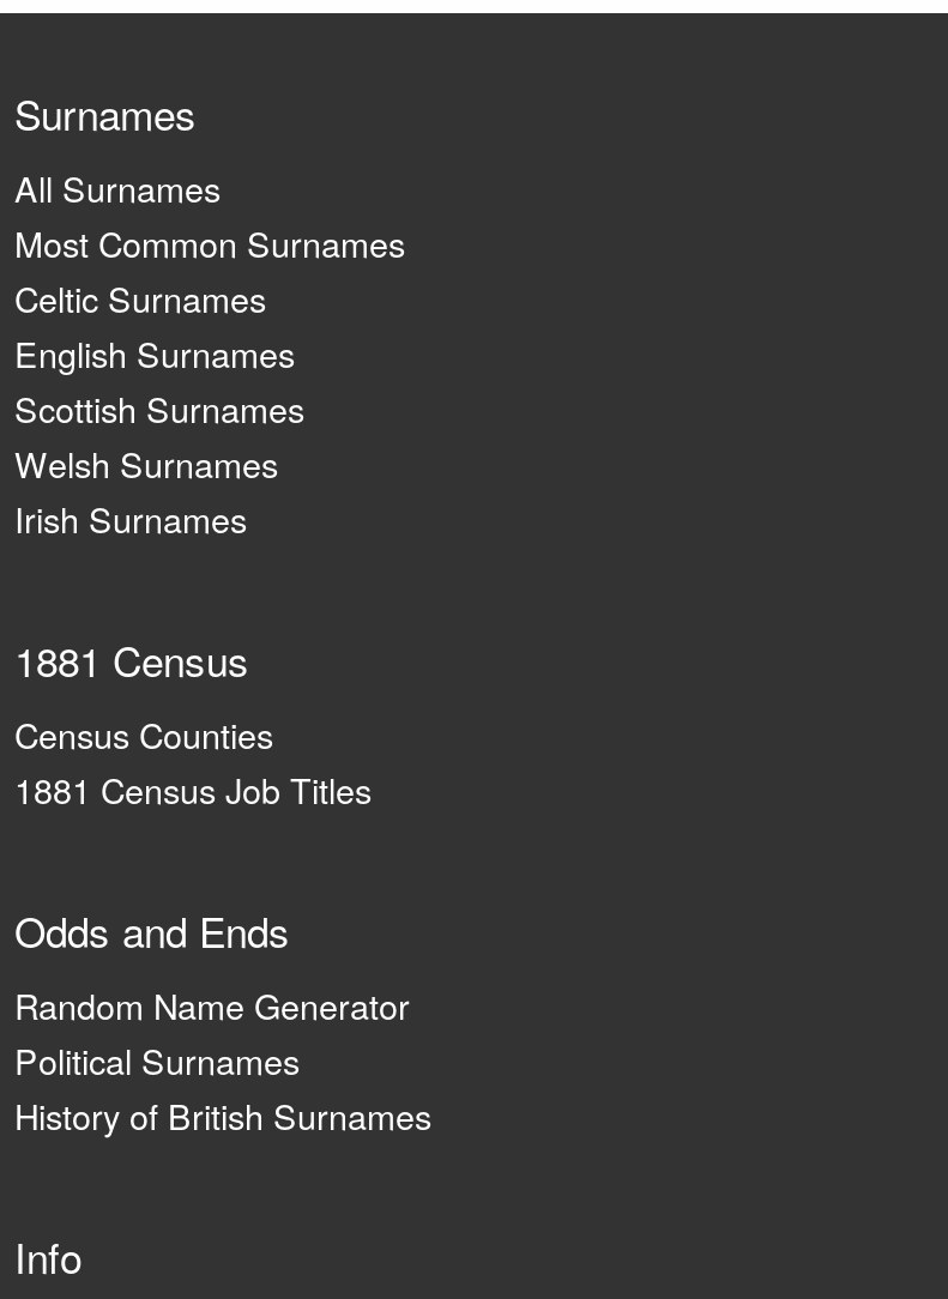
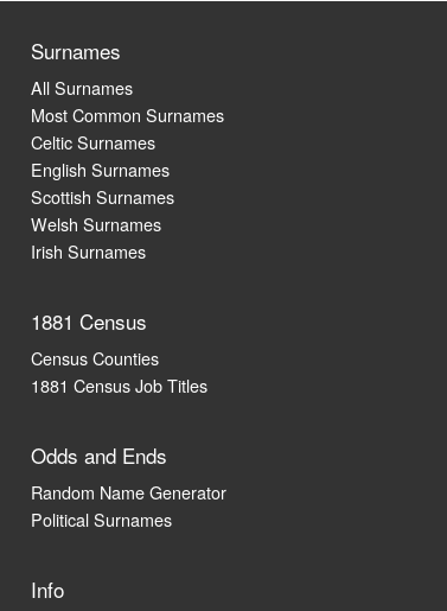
[14,1090,431,1141] History of British Surnames -> none

